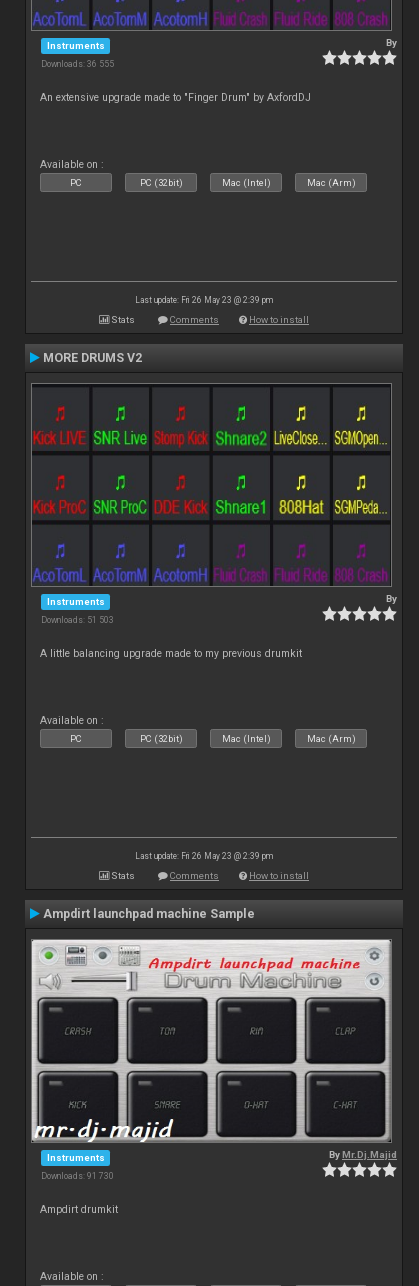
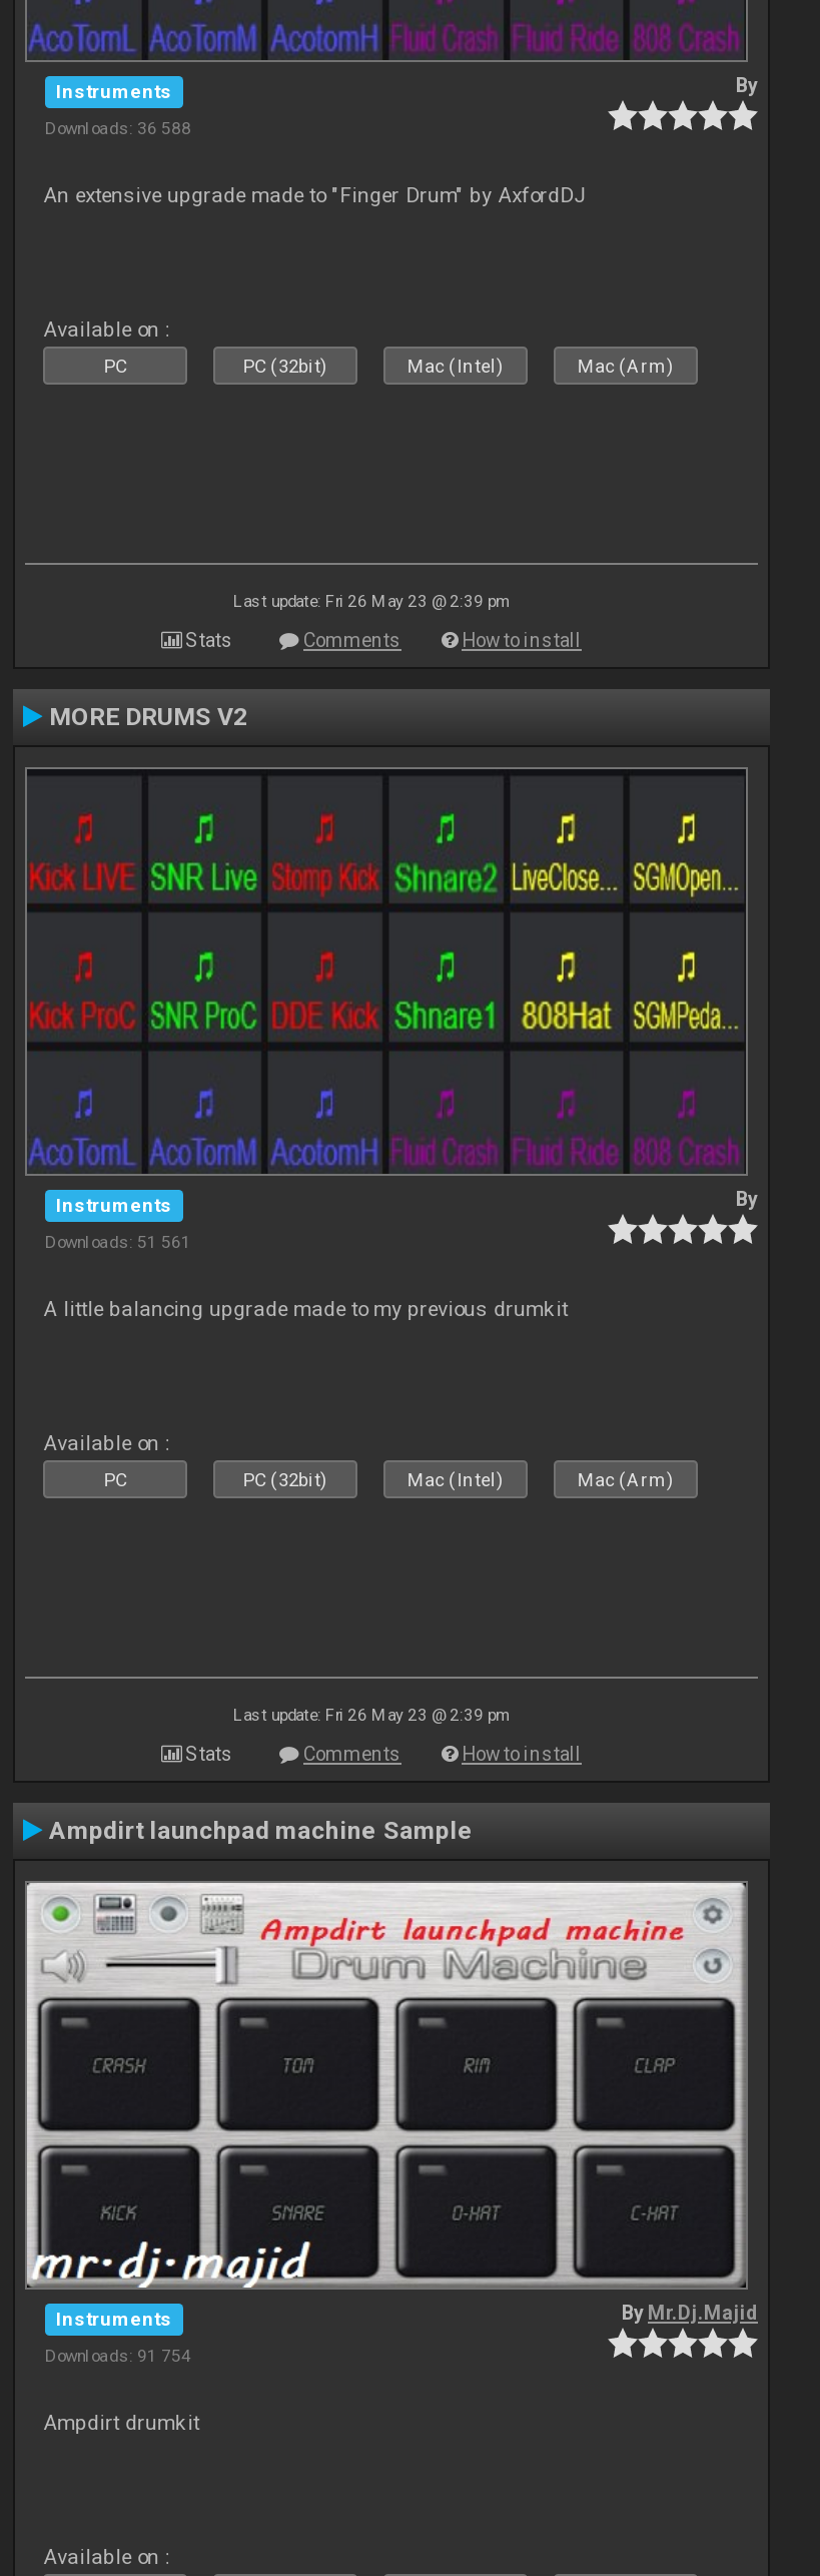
[41,59,114,69] Downloads: 36 555 -> [45,118,191,138] Downloads: 36 588
[41,615,114,625] Downloads: 51 503 -> [45,1231,191,1251] Downloads: 51 561
[41,1171,114,1181] Downloads: 91 730 -> [45,2345,191,2365] Downloads: 91 754

